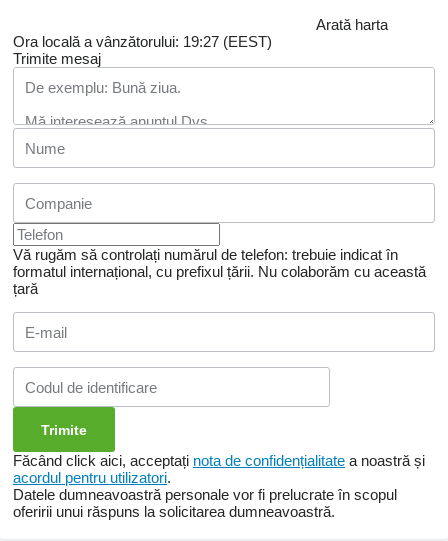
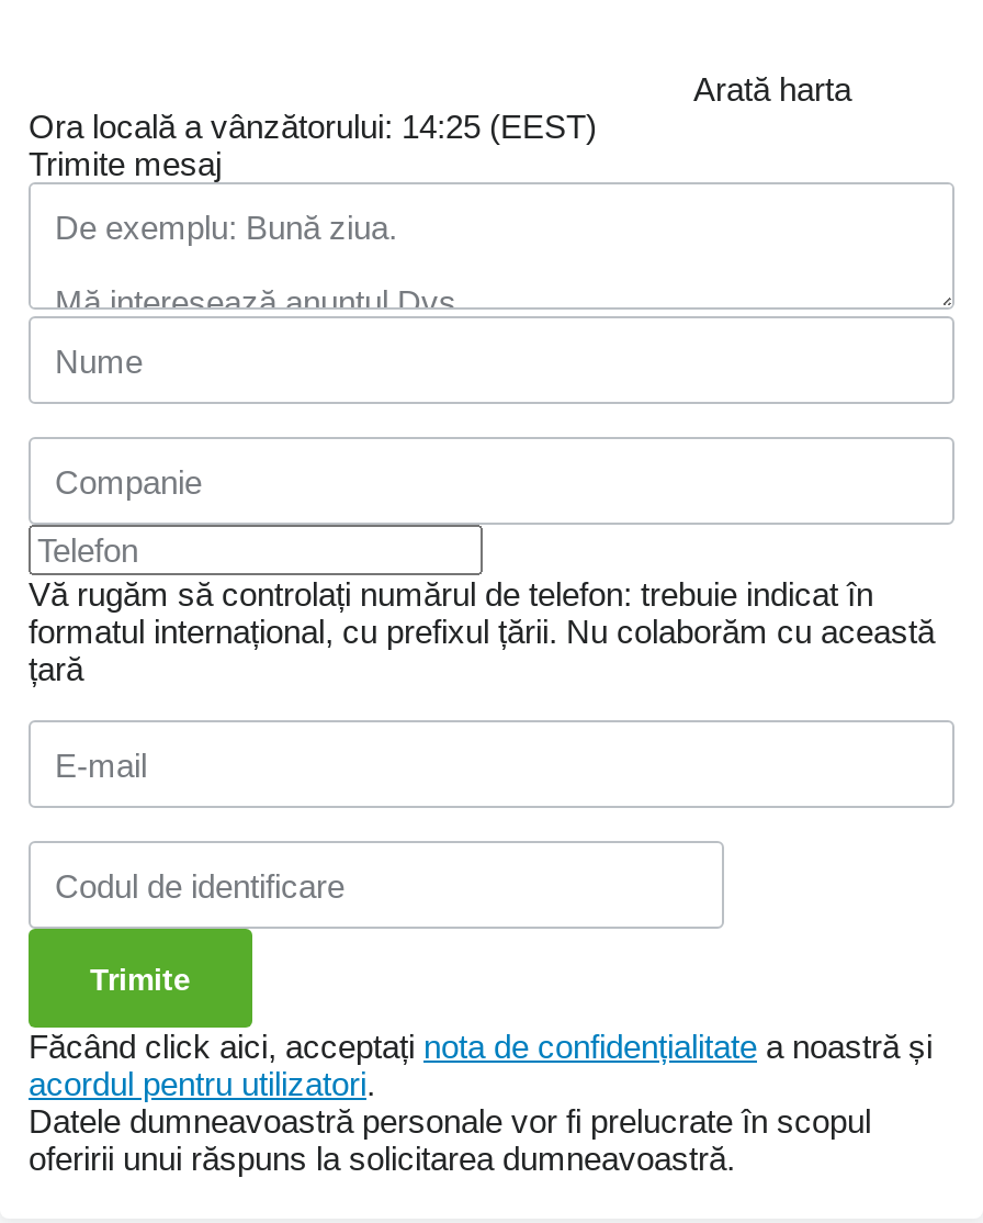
[13,33,272,50] Ora locală a vânzătorului: 19:27 (EEST) -> [29,108,597,145] Ora locală a vânzătorului: 14:25 (EEST)

